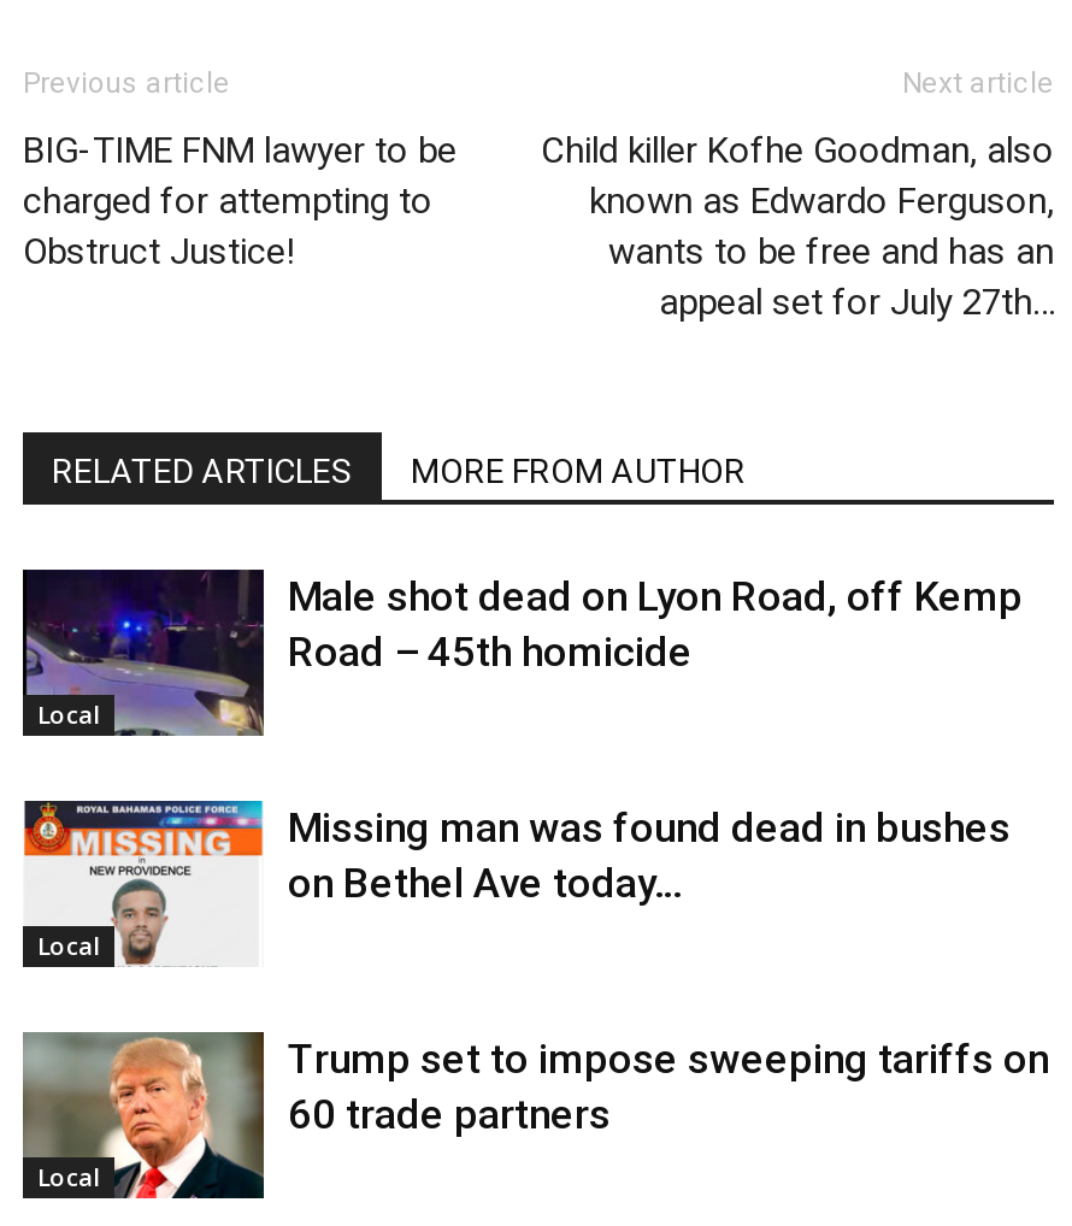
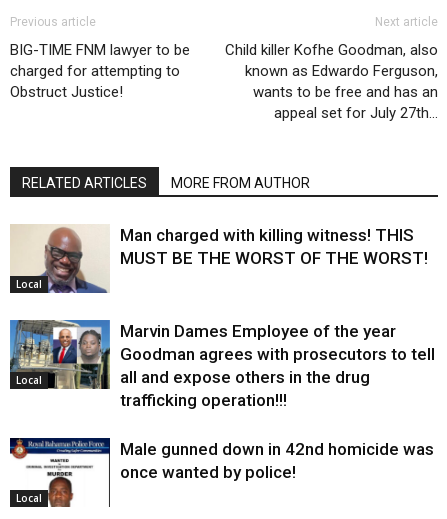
[20,567,1023,738] [image] | Male shot dead on Lyon Road, off Kemp | Road – 45th homicide -> [10,224,428,294] [image] | Man charged with killing witness! THIS | MUST BE THE WORST OF THE WORST!
[20,798,1011,965] [image] | Missing man was found dead in bushes | on Bethel Ave today… -> [9,319,435,410] [image] | Marvin Dames Employee of the year | Goodman agrees with prosecutors to tell | all and expose others in the drug | trafficking operation!!!
[20,1030,1049,1201] [image] | Trump set to impose sweeping tariffs on | 60 trade partners -> [10,437,434,508] [image] | Male gunned down in 42nd homicide was | once wanted by police!

